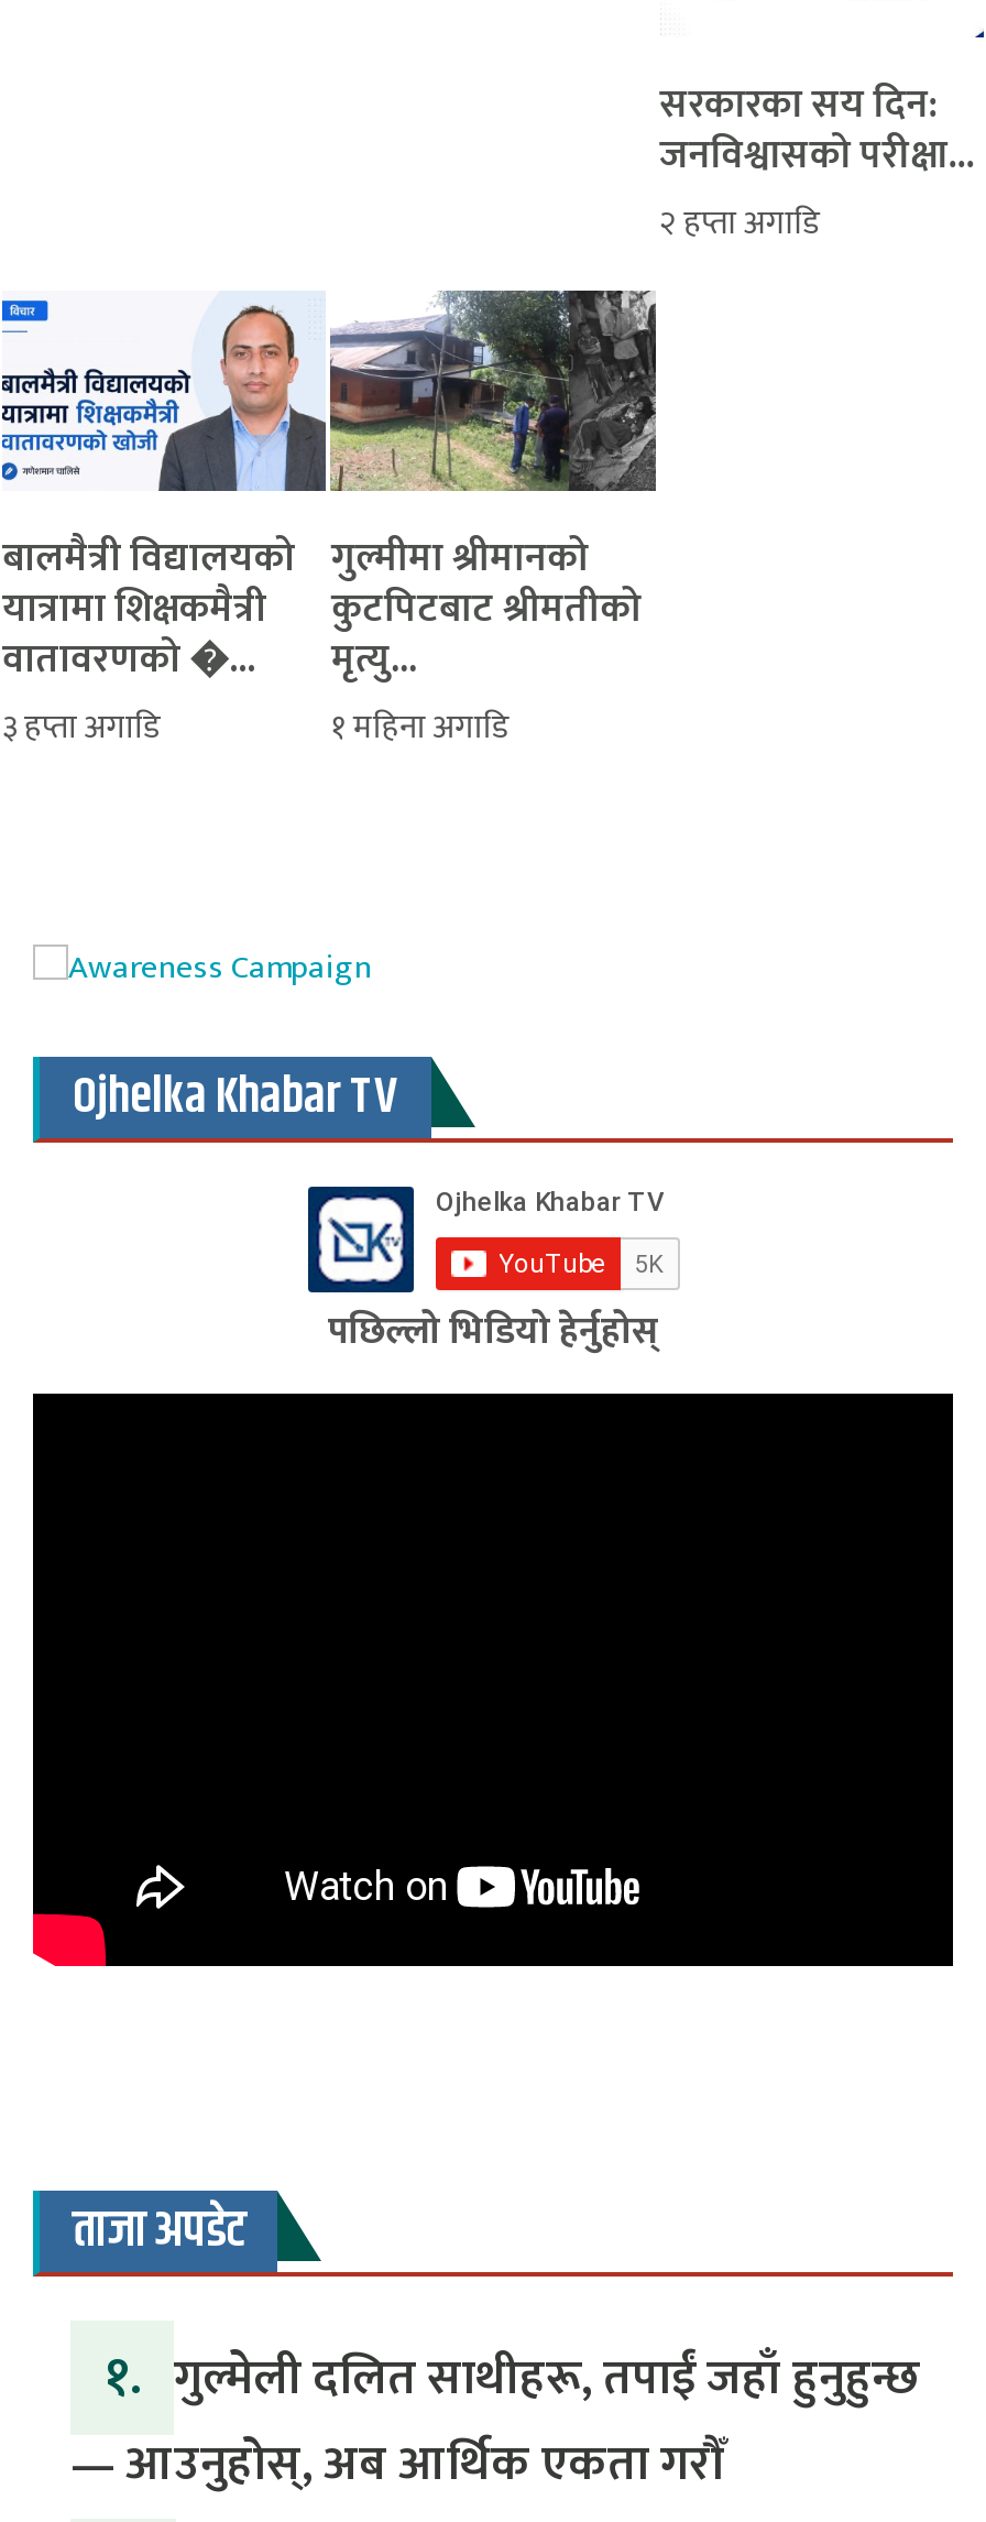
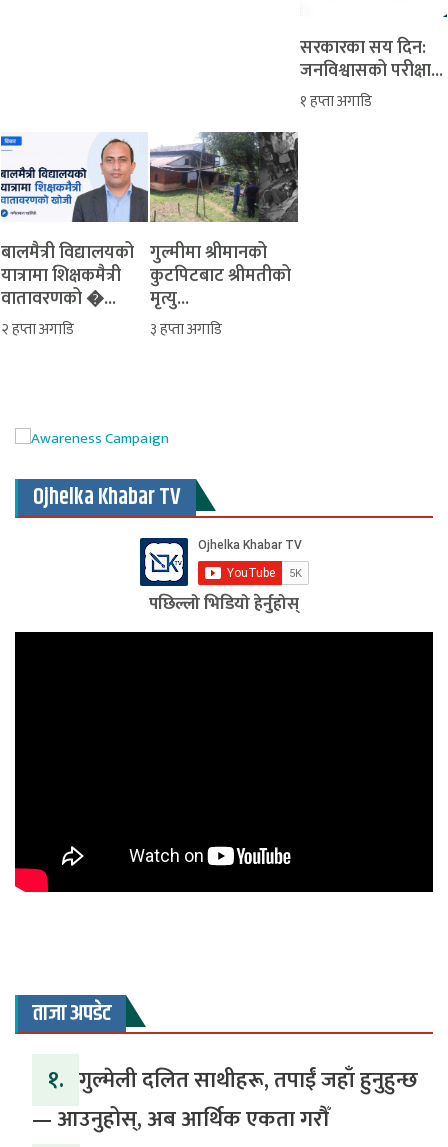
[660,196,820,251] २ हप्ता अगाडि -> [300,89,372,114] १ हप्ता अगाडि
[2,699,161,754] ३ हप्ता अगाडि -> [1,317,74,342] २ हप्ता अगाडि
[331,699,509,754] १ महिना अगाडि -> [150,317,222,342] ३ हप्ता अगाडि

